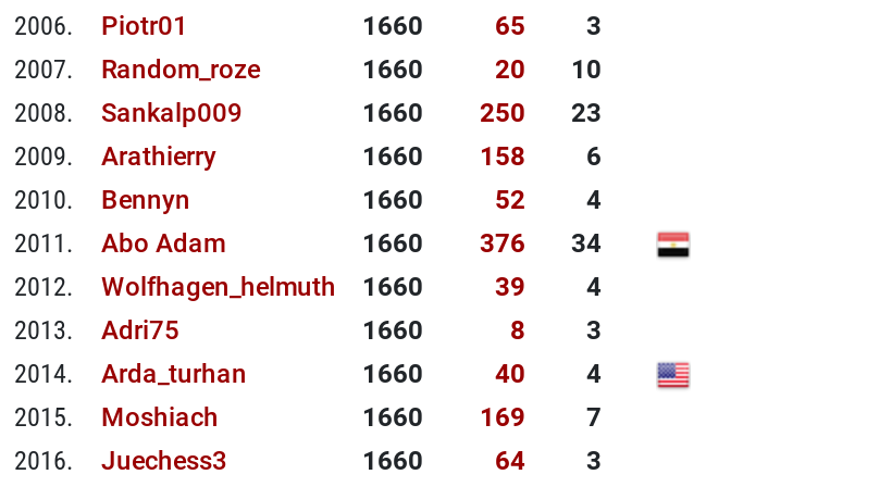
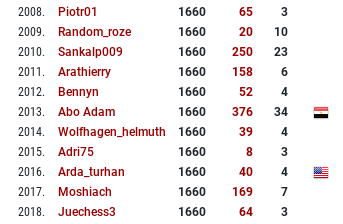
[14,11,188,42] 2006. Piotr01 -> [18,5,98,19] 2008. Piotr01
[14,55,260,85] 2007. Random_roze -> [18,25,131,39] 2009. Random_roze
[14,98,243,129] 2008. Sankalp009 -> [18,45,123,59] 2010. Sankalp009
[14,142,216,172] 2009. Arathierry -> [18,65,111,79] 2011. Arathierry
[14,185,190,216] 2010. Bennyn -> [18,85,99,99] 2012. Bennyn
[14,229,225,259] 2011. Abo Adam -> [18,105,115,119] 2013. Abo Adam
[14,272,423,303] 2012. Wolfhagen_helmuth 1660 -> [18,125,206,139] 2014. Wolfhagen_helmuth 1660
[14,316,179,346] 2013. Adri75 -> [18,145,94,159] 2015. Adri75
[14,359,247,390] 2014. Arda_turhan -> [18,165,125,179] 2016. Arda_turhan
[14,403,219,433] 2015. Moshiach -> [18,185,112,199] 2017. Moshiach
[14,446,227,477] 2016. Juechess3 -> [18,205,116,219] 2018. Juechess3

